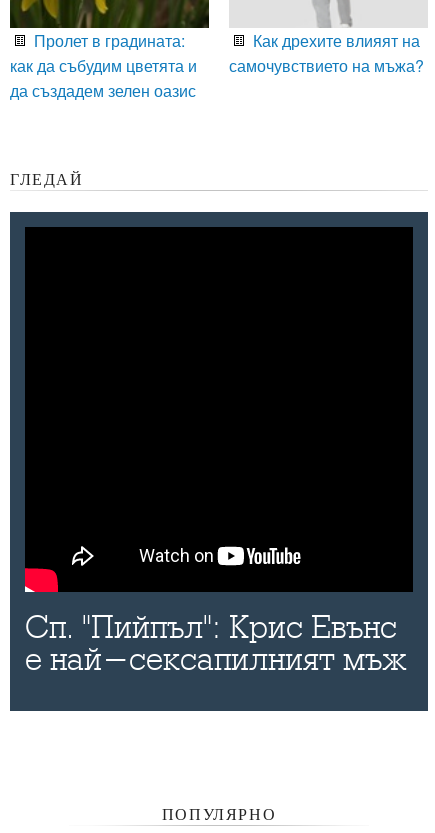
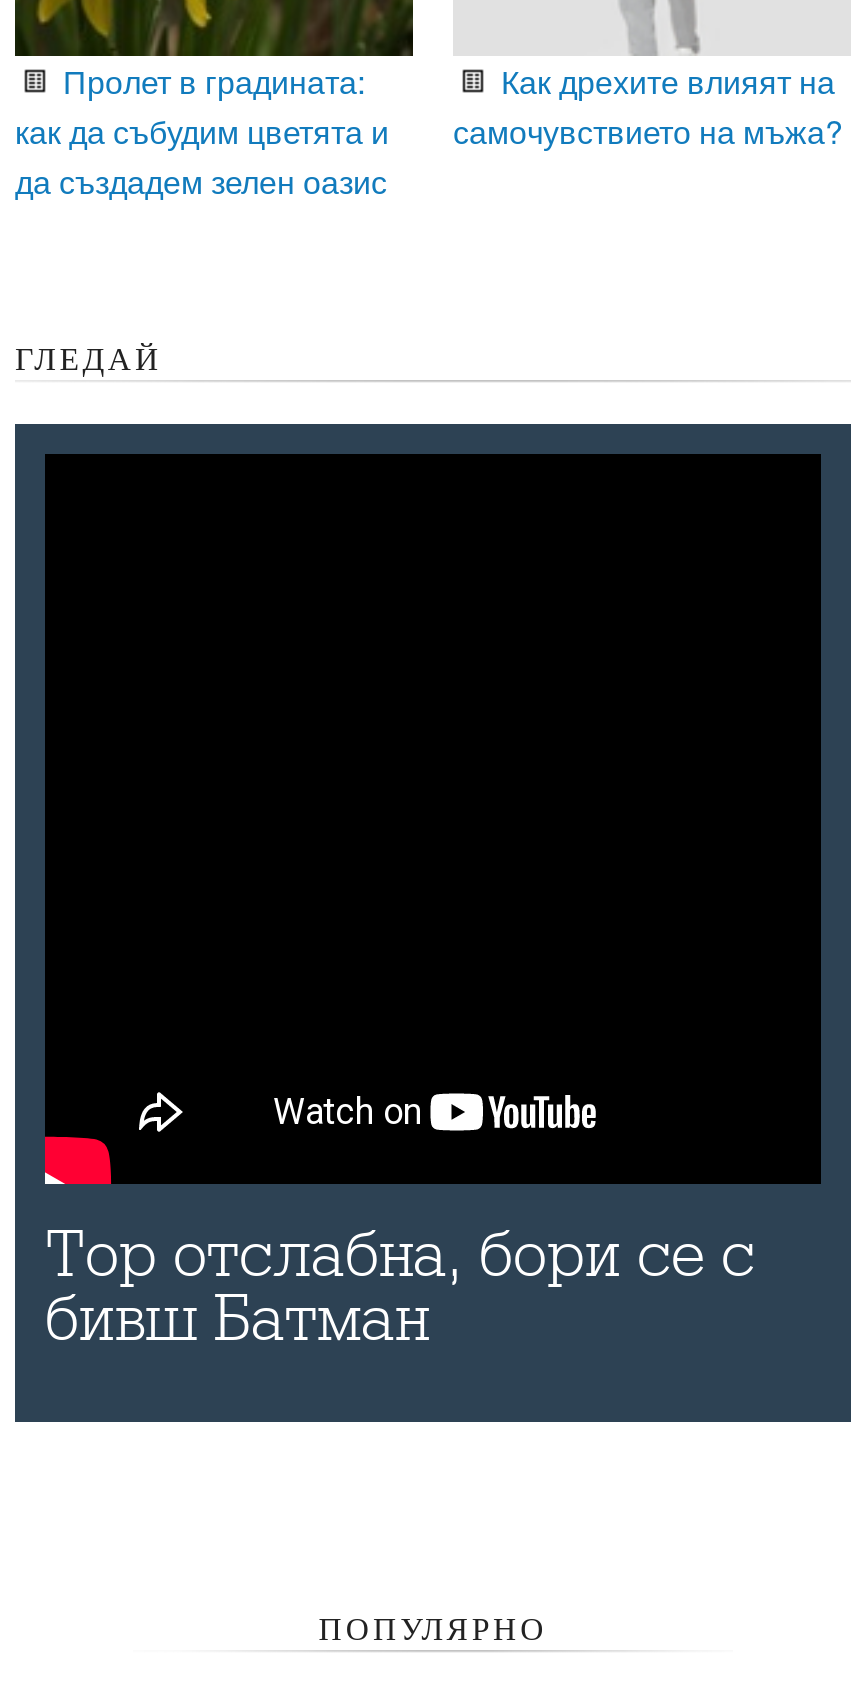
[25,609,407,678] Сп. "Пийпъл": Крис Евънс | е най-сексапилният мъж -> [45,1219,755,1357] Тор отслабна, бори се с | бивш Батман

